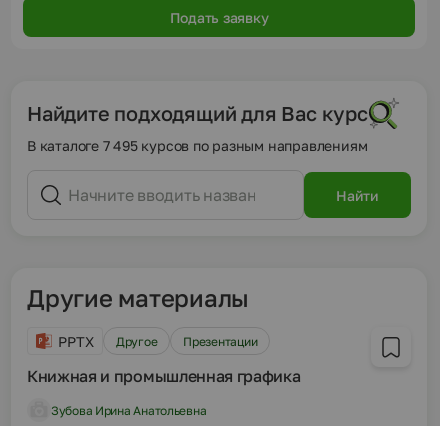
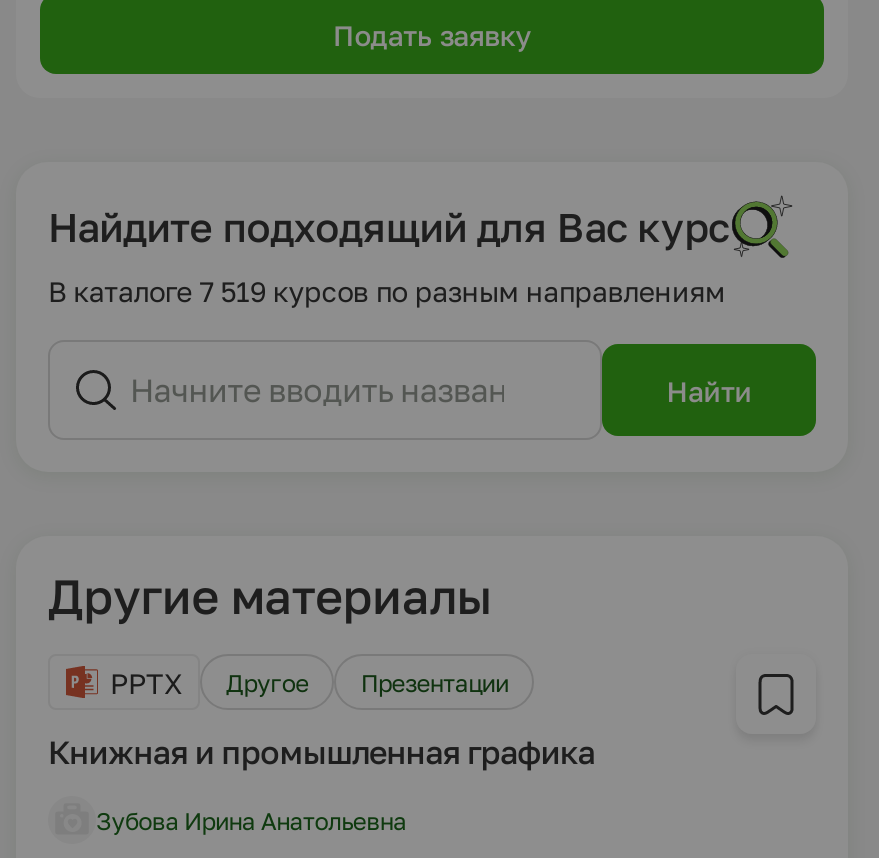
[27,137,367,154] В каталоге 7 495 курсов по разным направлениям -> [48,274,725,308] В каталоге 7 519 курсов по разным направлениям

